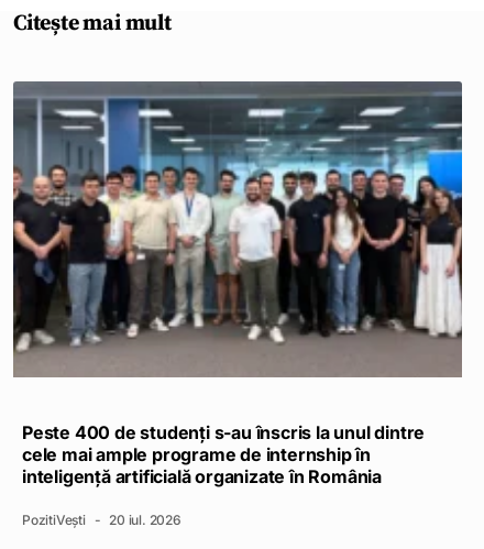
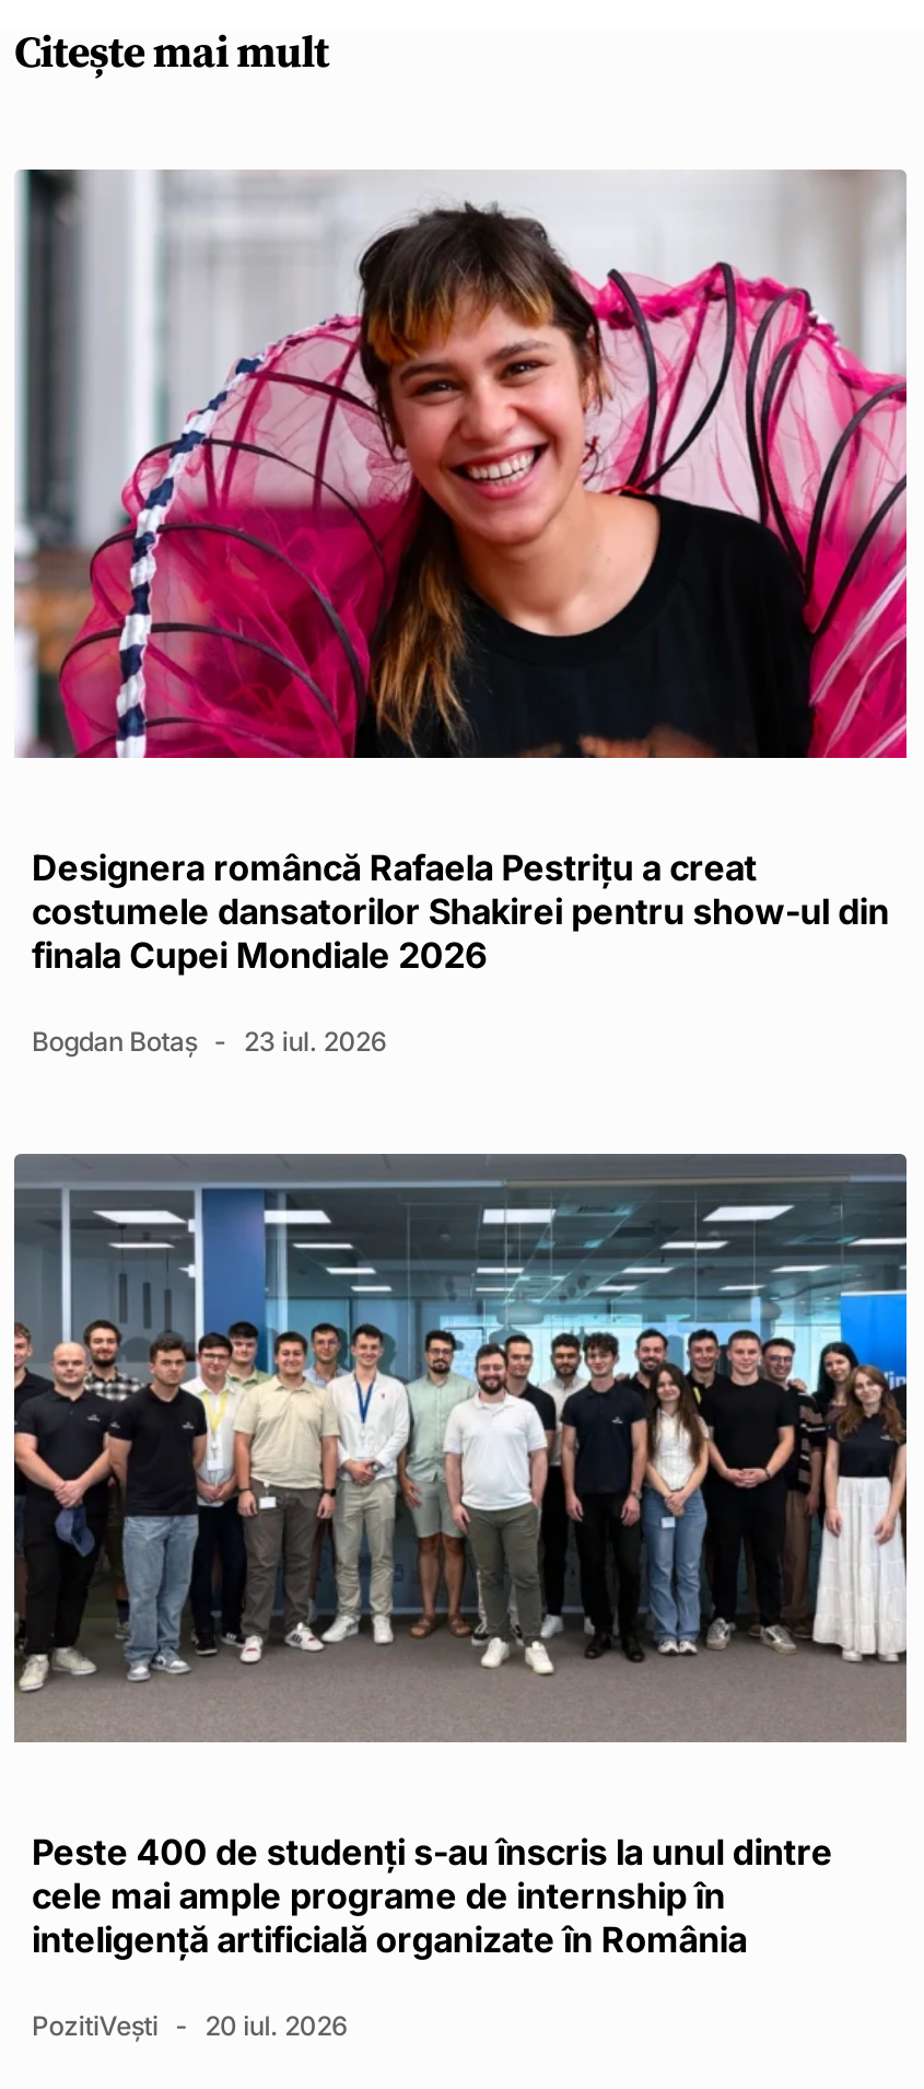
none -> [14,170,909,1057] [image] | Designera româncă Rafaela Pestrițu a creat | costumele dansatorilor Shakirei pentru show-ul din | finala Cupei Mondiale 2026 | Bogdan Botaș | 23 iul. 2026

